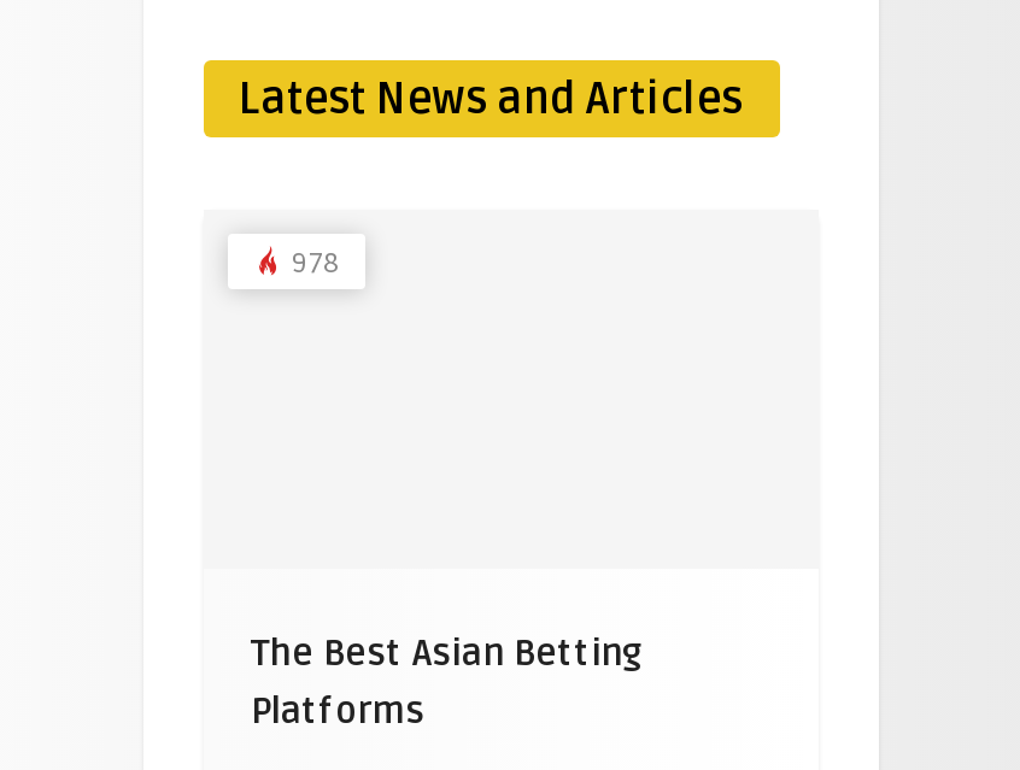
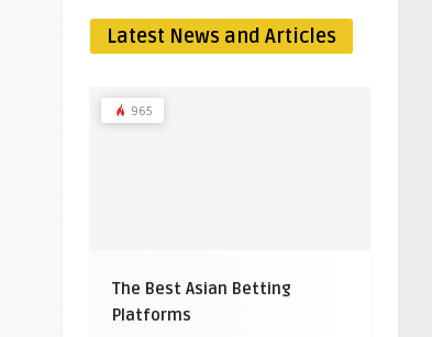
[285,246,340,282] 978 -> [127,103,152,120] 965

